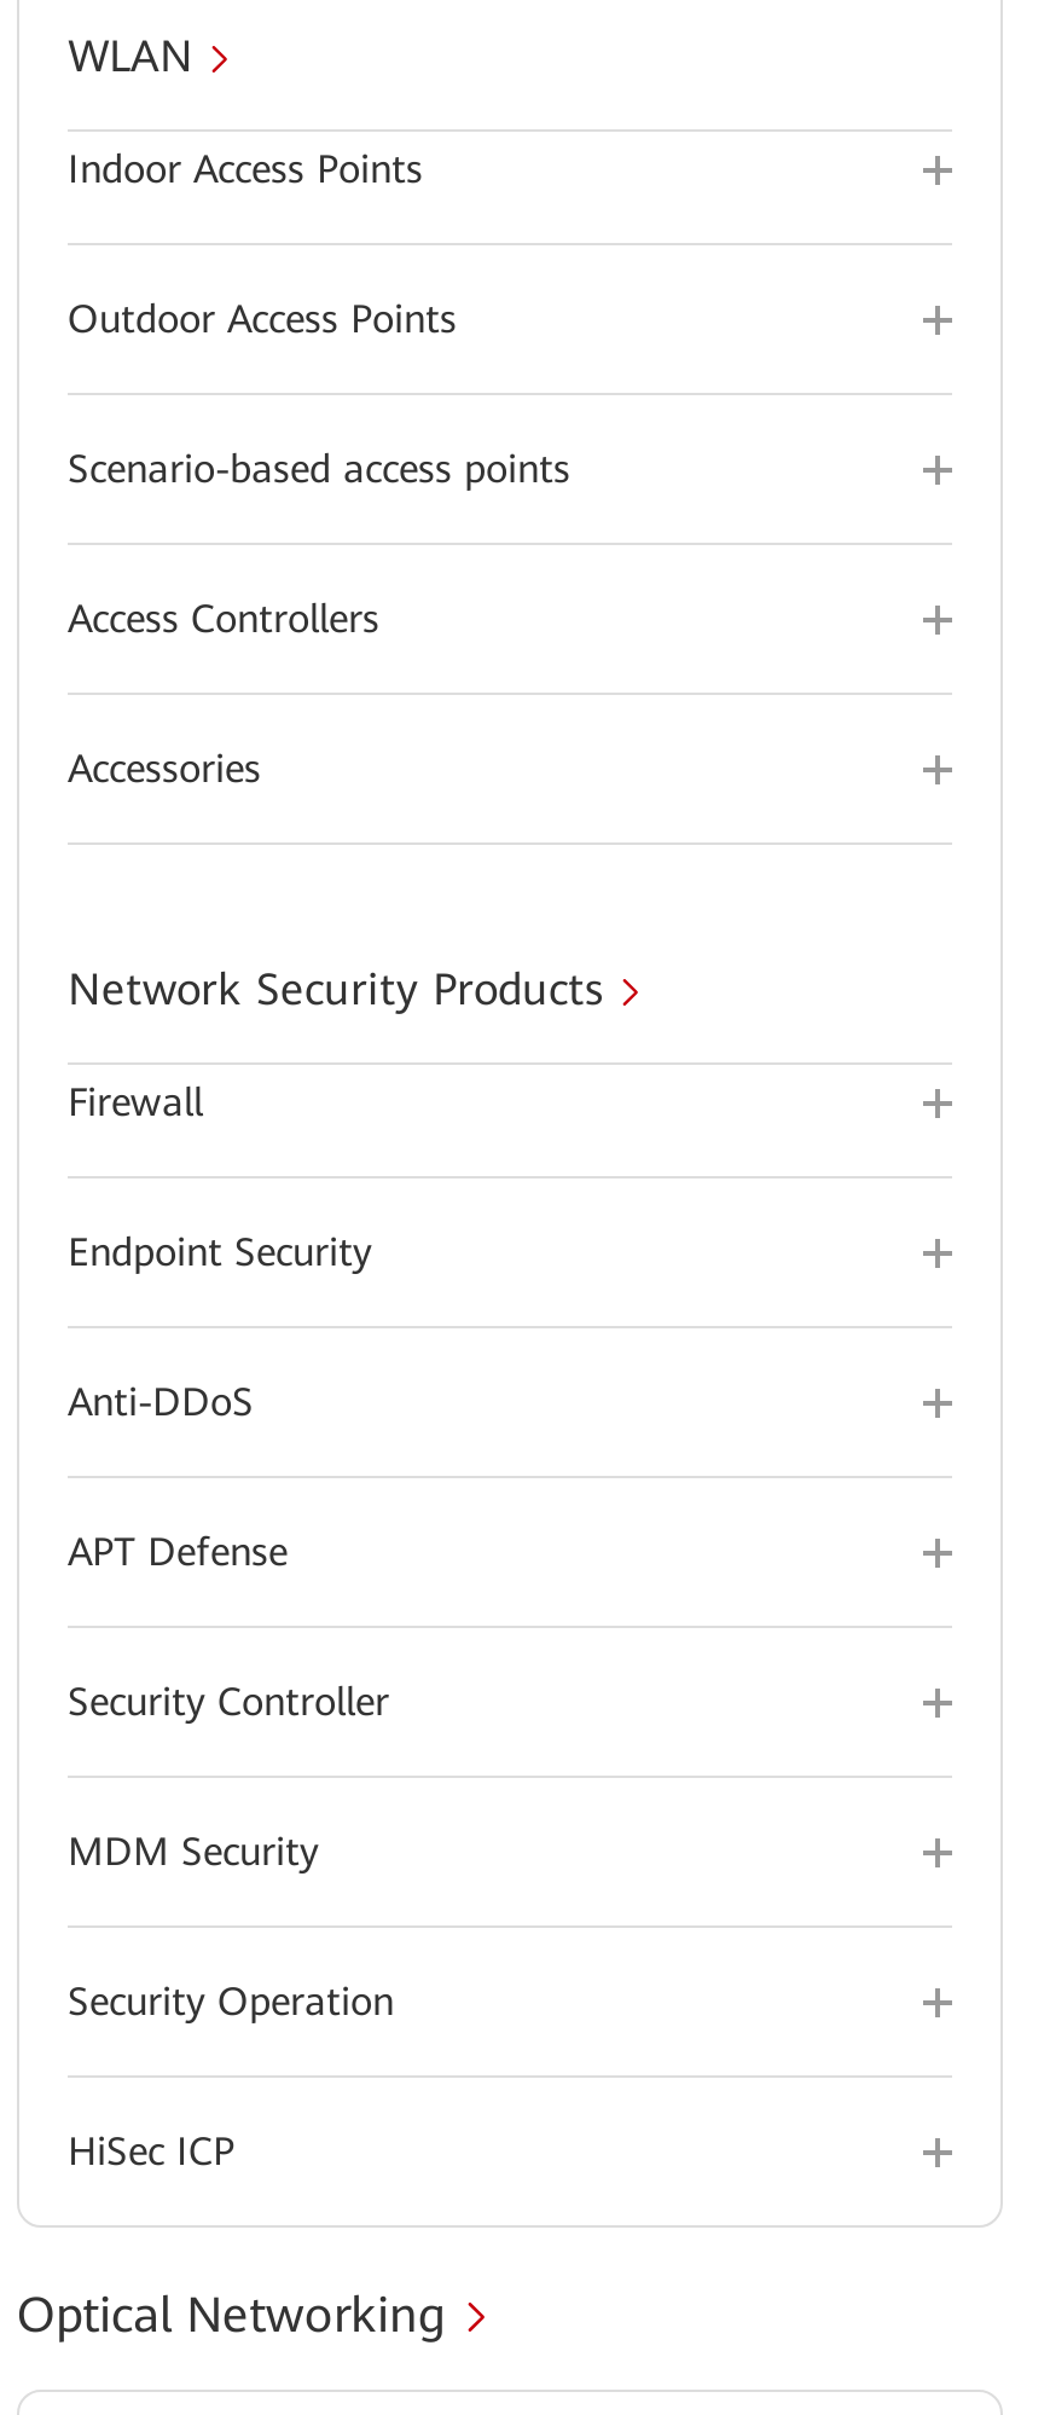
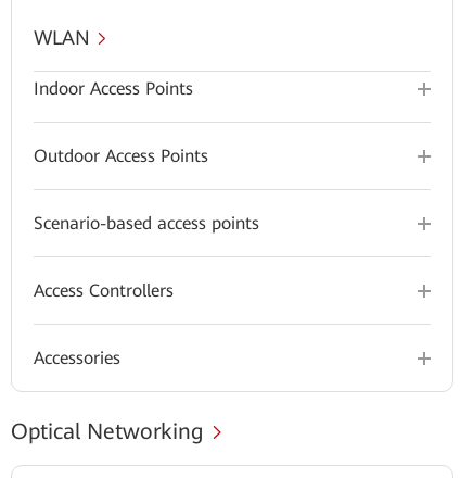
[68,963,604,2174] Network Security Products | Firewall | Endpoint Security | Anti-DDoS | APT Defense | Security Controller | MDM Security | Security Operation | HiSec ICP -> none

